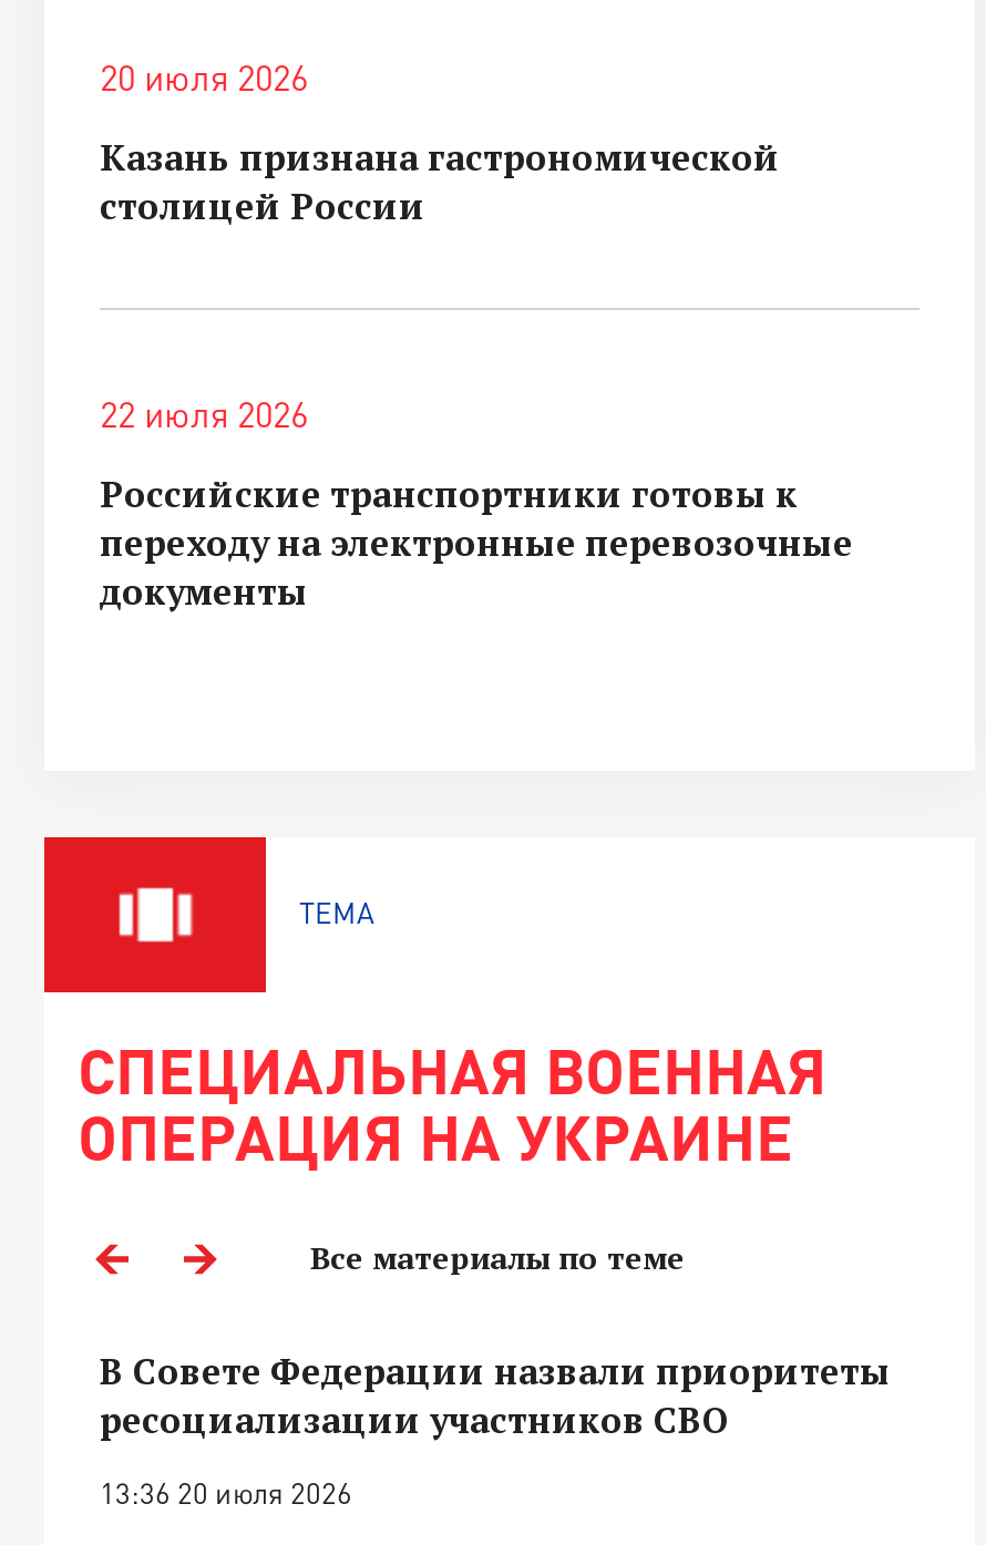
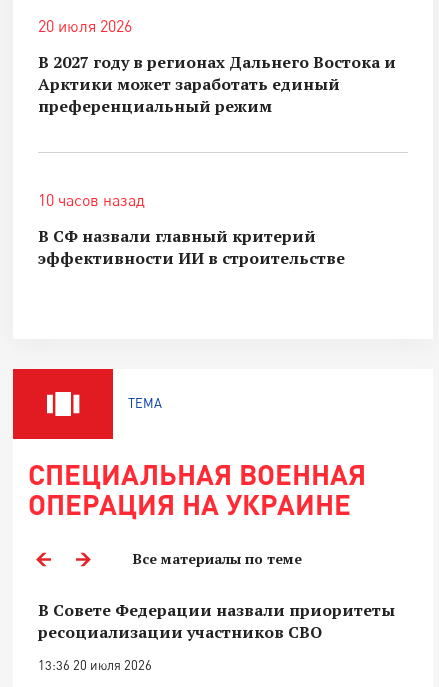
[100,133,780,230] Казань признана гастрономической | столицей России -> [38,51,396,117] В 2027 году в регионах Дальнего Востока и | Арктики может заработать единый | преференциальный режим
[100,392,308,436] 22 июля 2026 -> [38,190,145,210] 10 часов назад
[100,470,853,616] Российские транспортники готовы к | переходу на электронные перевозочные | документы -> [38,225,345,269] В СФ назвали главный критерий | эффективности ИИ в строительстве

